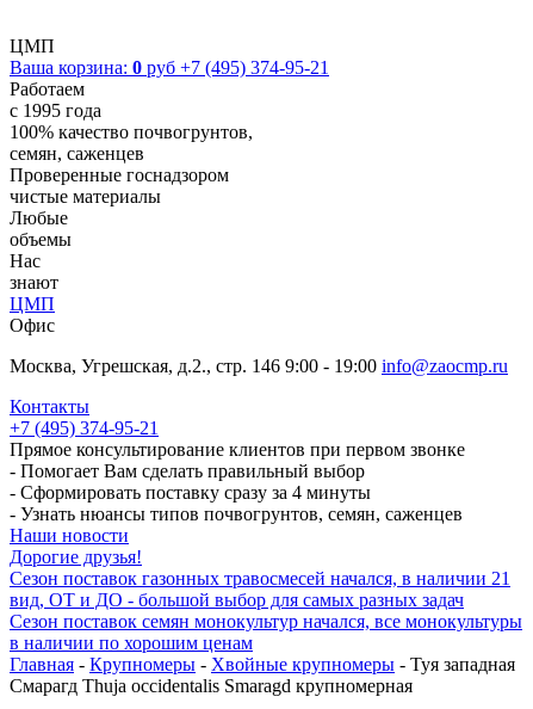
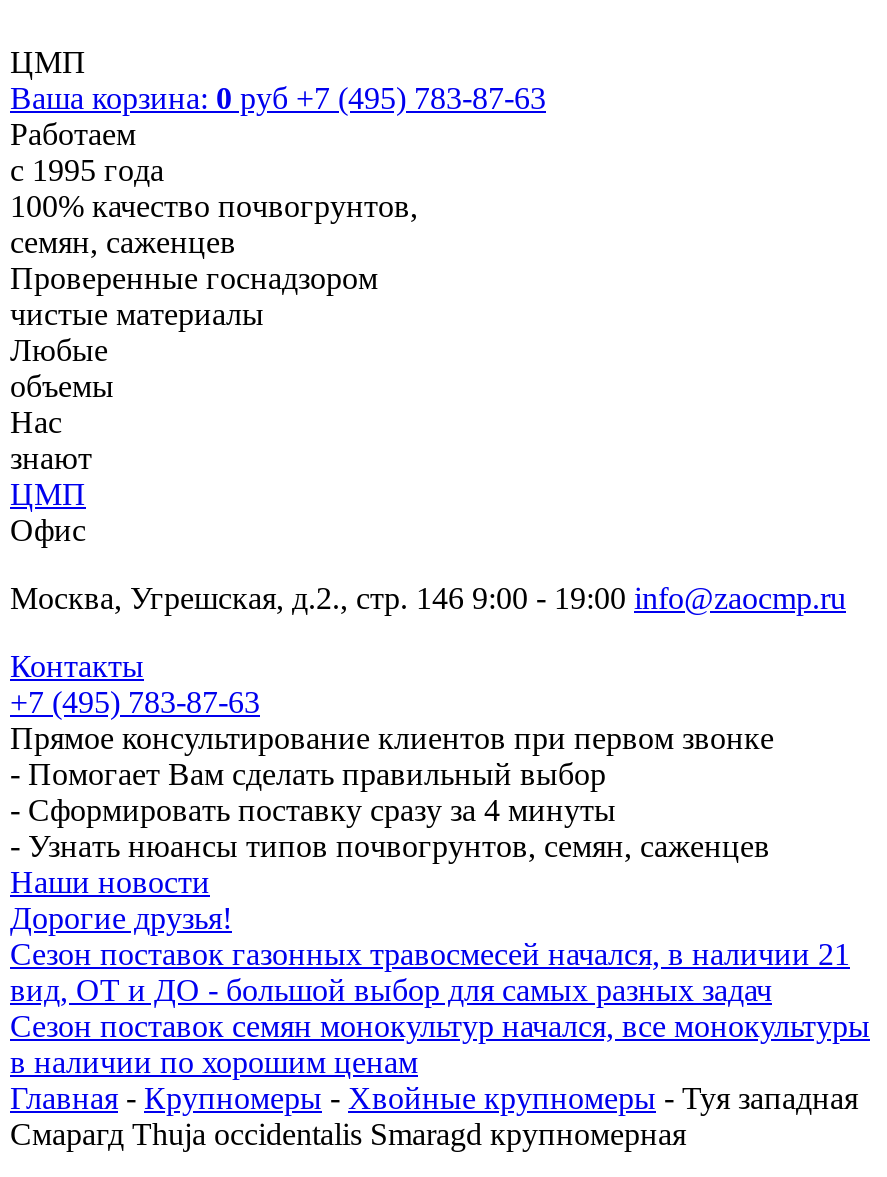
[10,57,329,77] Ваша корзина: 0 руб +7 (495) 374-95-21 -> [10,80,546,114] Ваша корзина: 0 руб +7 (495) 783-87-63
[10,417,159,438] +7 (495) 374-95-21 -> [10,684,260,718] +7 (495) 783-87-63

